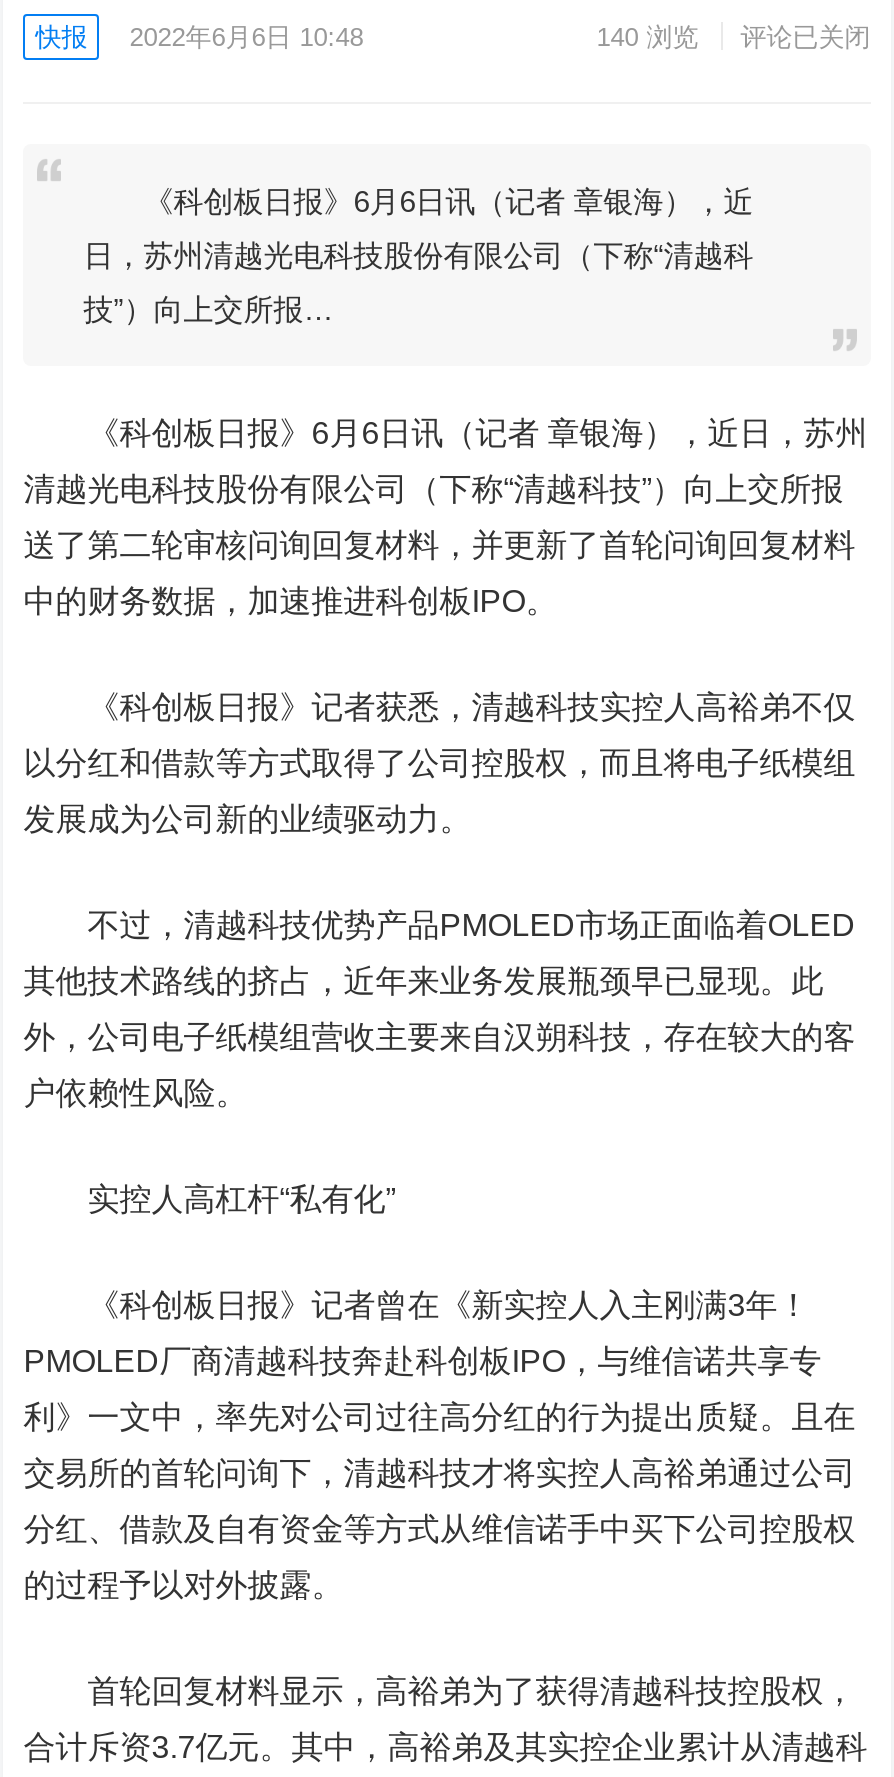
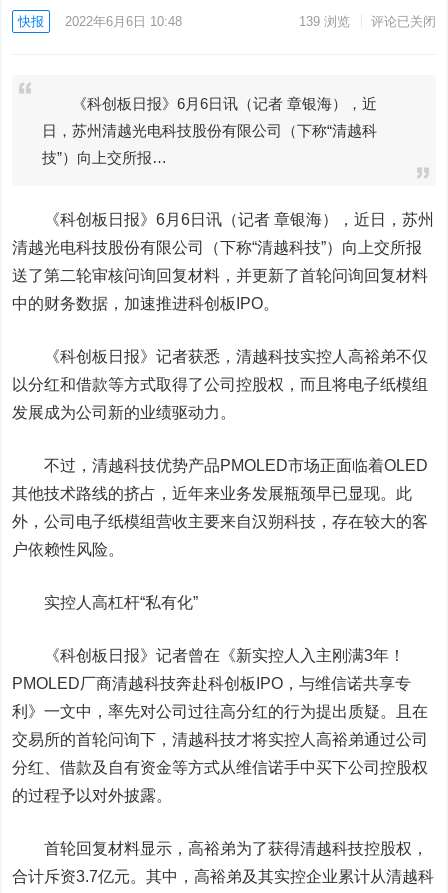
[597,22,871,52] 140浏览 评论已关闭 -> [299,14,436,29] 139浏览 评论已关闭

